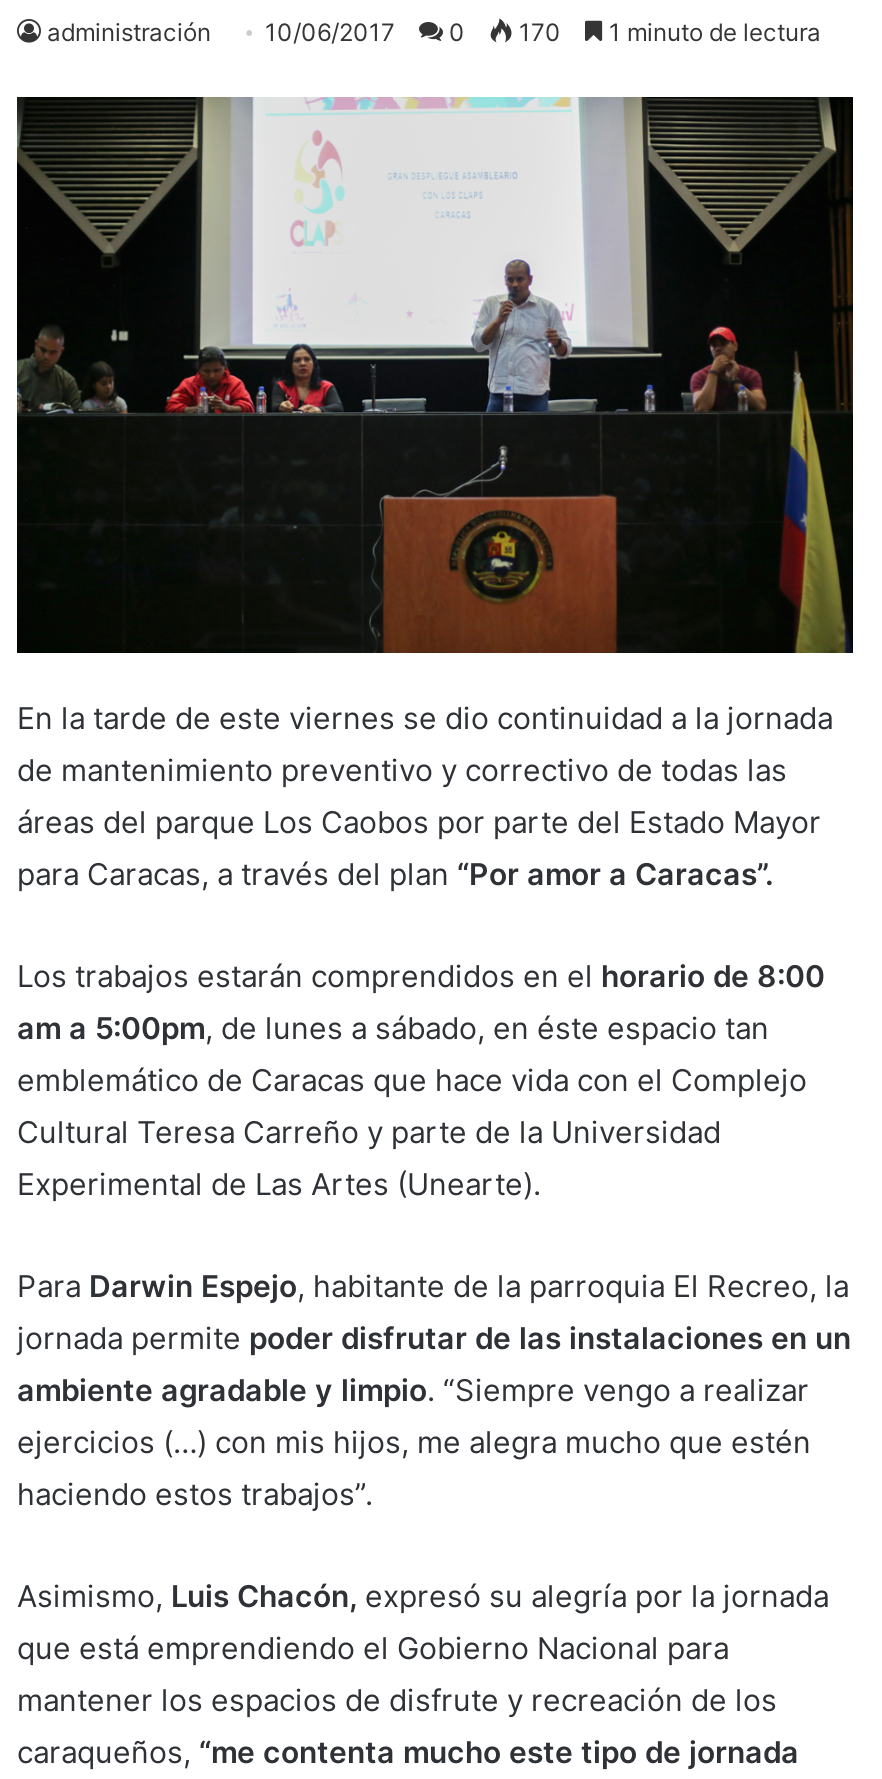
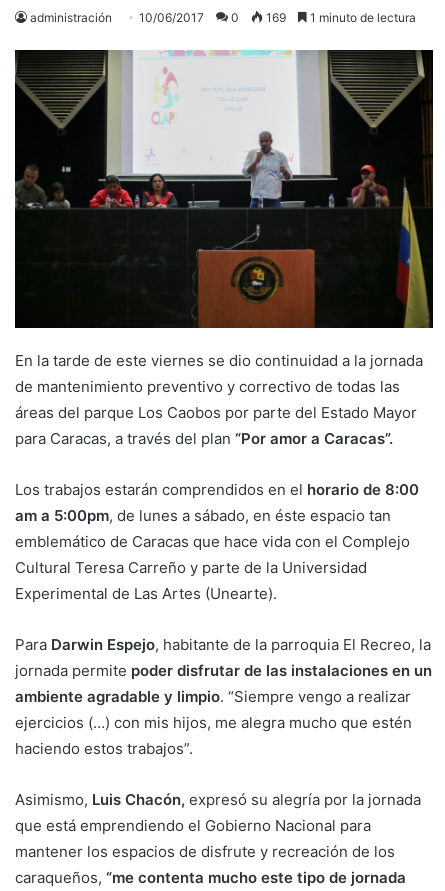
[47,16,821,46] administración 10/06/2017 0 170 1 minuto de lectura -> [30,10,416,25] administración 10/06/2017 0 169 1 minuto de lectura

